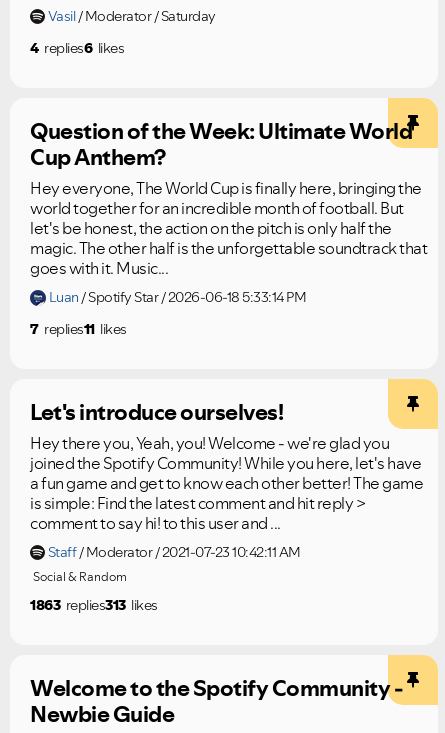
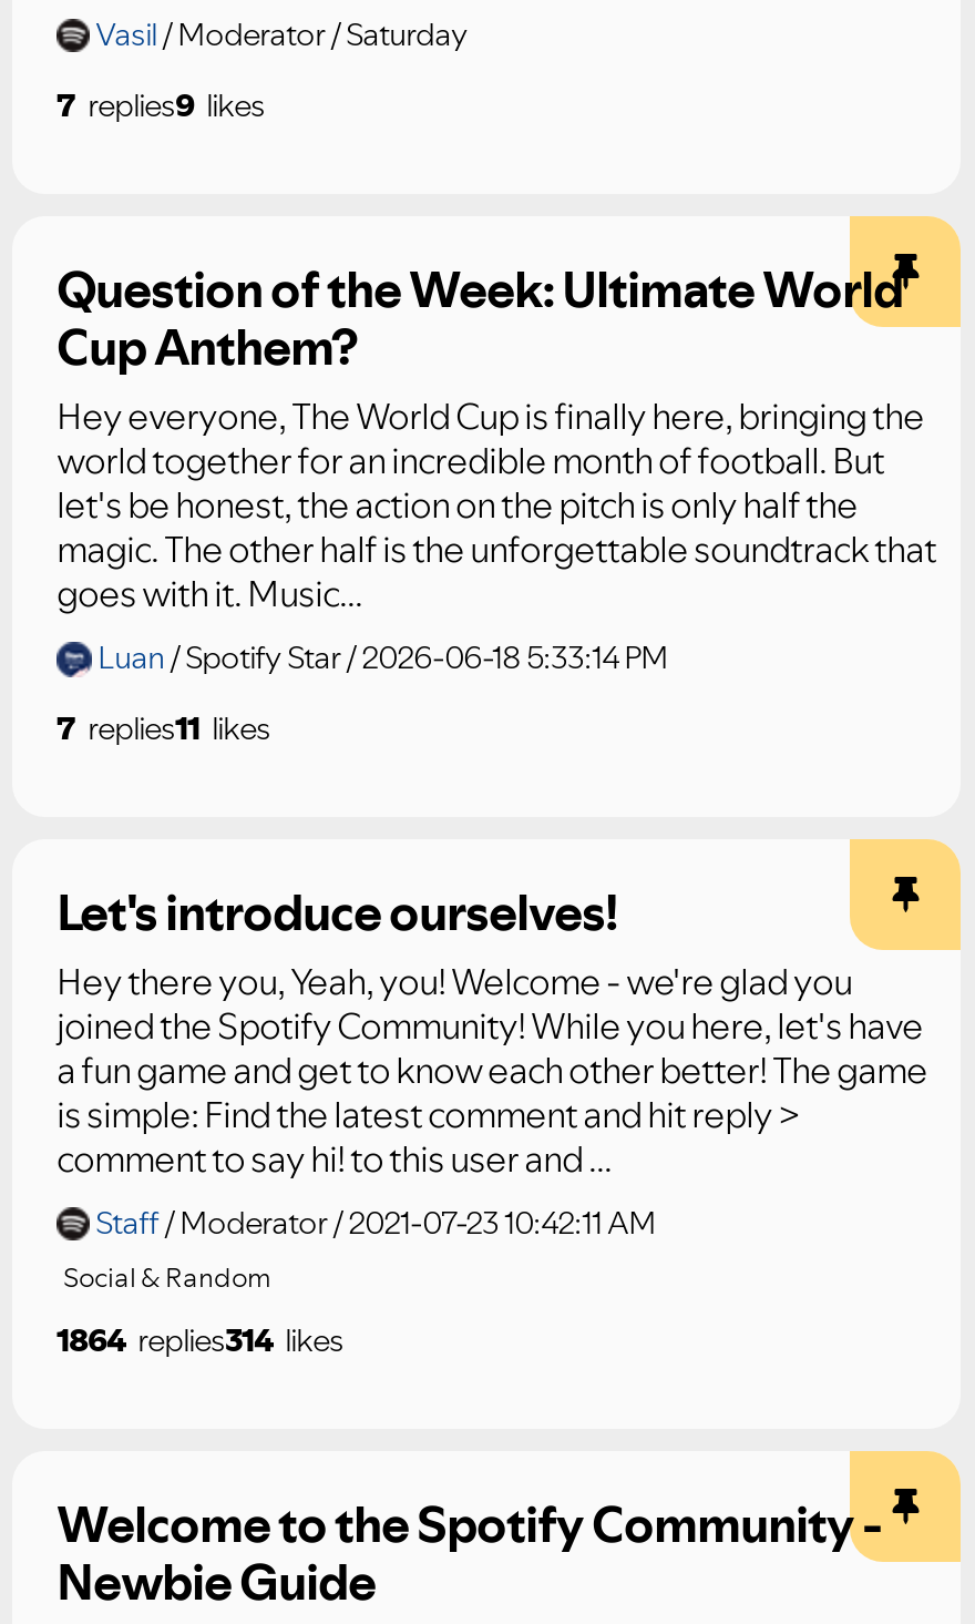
[30,38,124,58] 4 replies6 likes -> [57,83,265,128] 7 replies9 likes
[30,595,157,615] 1863 replies313 likes -> [57,1318,343,1363] 1864 replies314 likes

